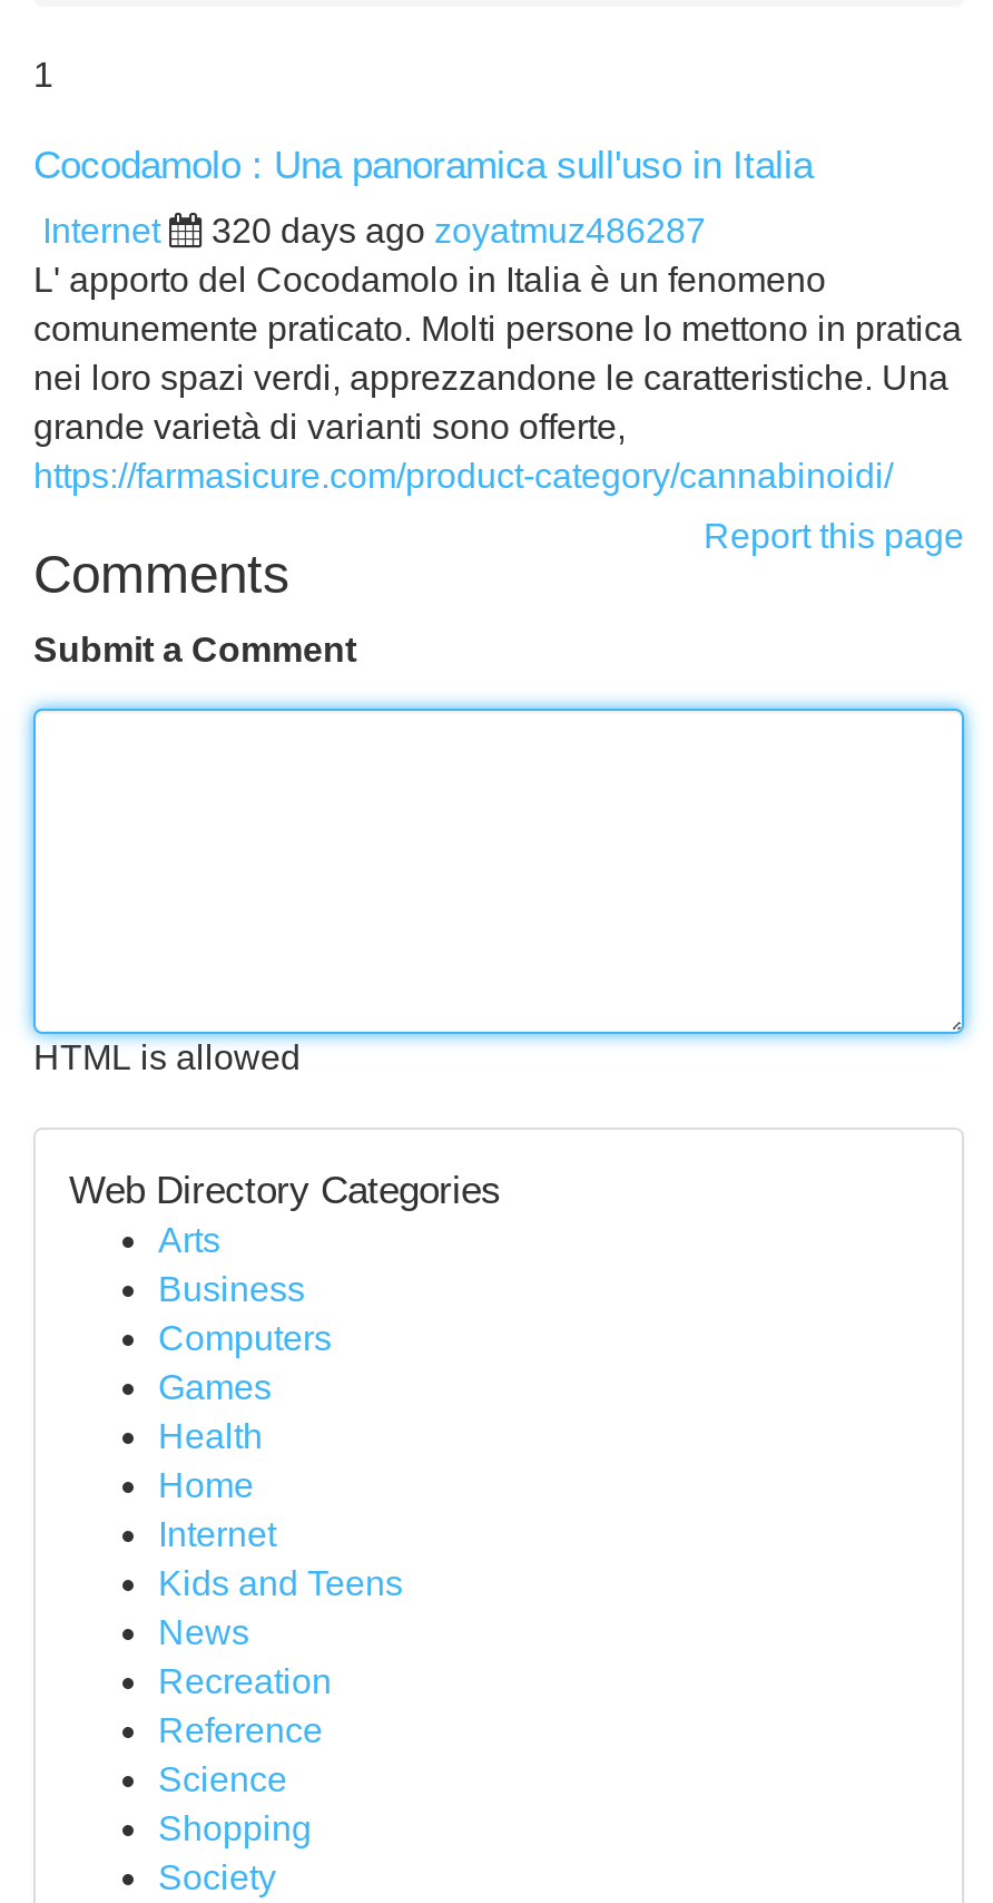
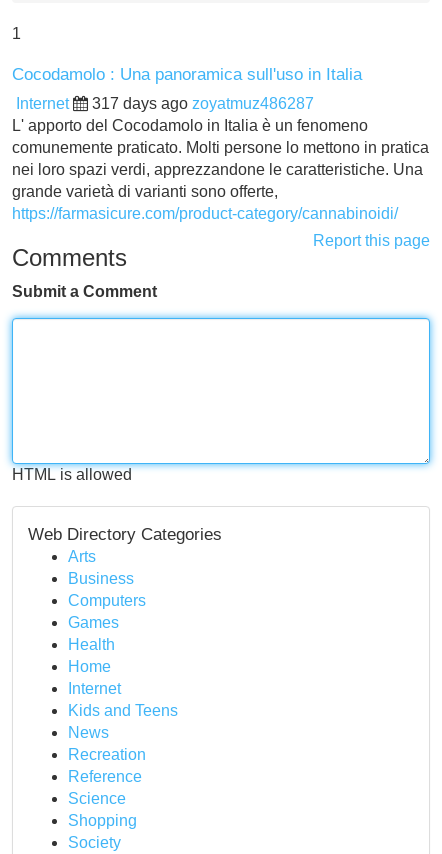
[212,212,706,250] 320 days ago zoyatmuz486287 -> [92,95,314,112] 317 days ago zoyatmuz486287

